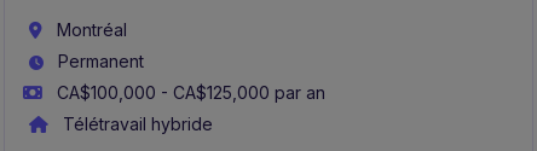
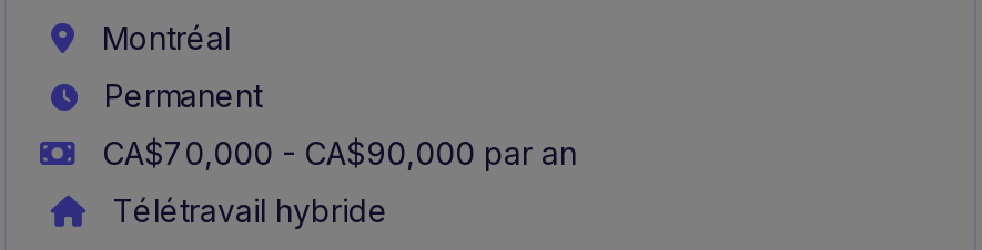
[52,82,325,103] CA$100,000 - CA$125,000 par an -> [93,134,577,171] CA$70,000 - CA$90,000 par an

